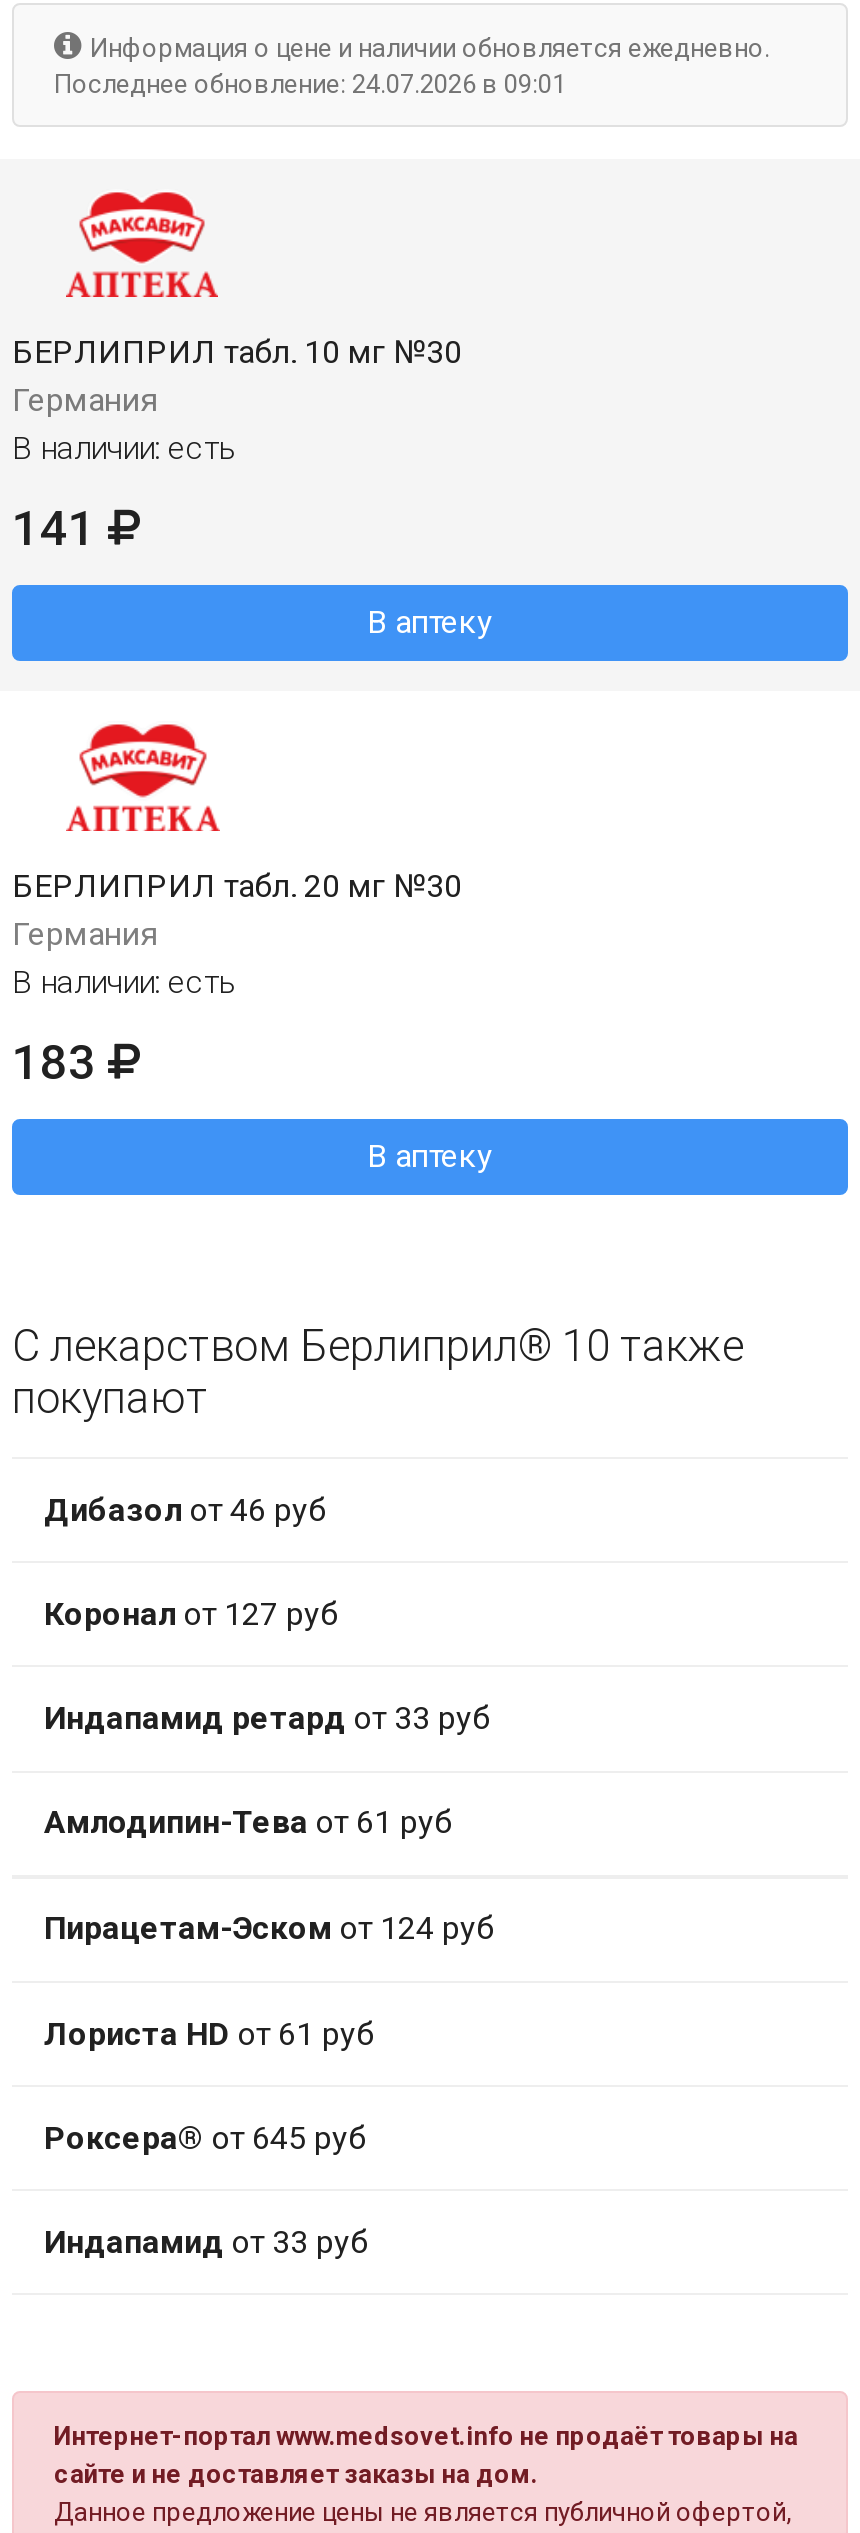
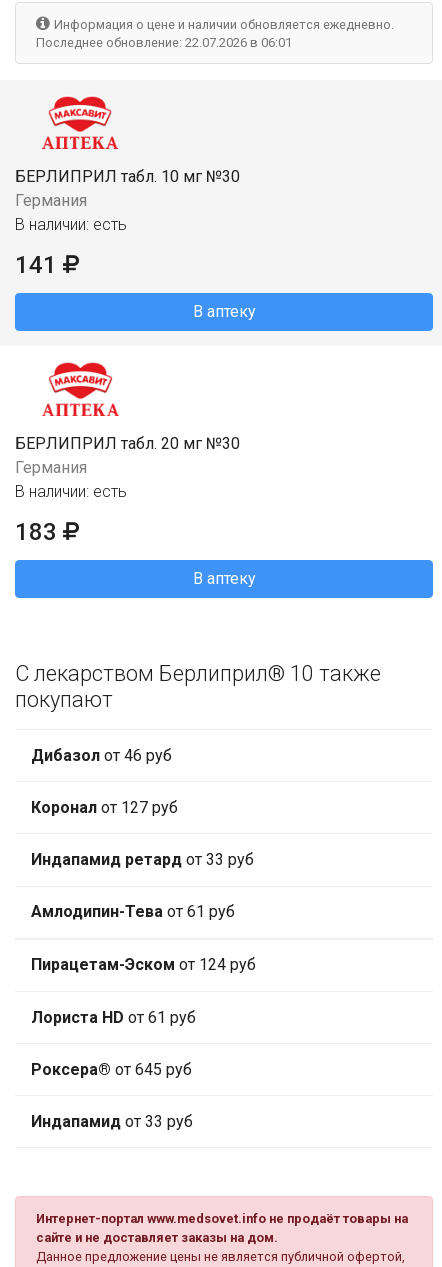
[54,69,566,99] Последнее обновление: 24.07.2026 в 09:01 -> [36,35,292,50] Последнее обновление: 22.07.2026 в 06:01

